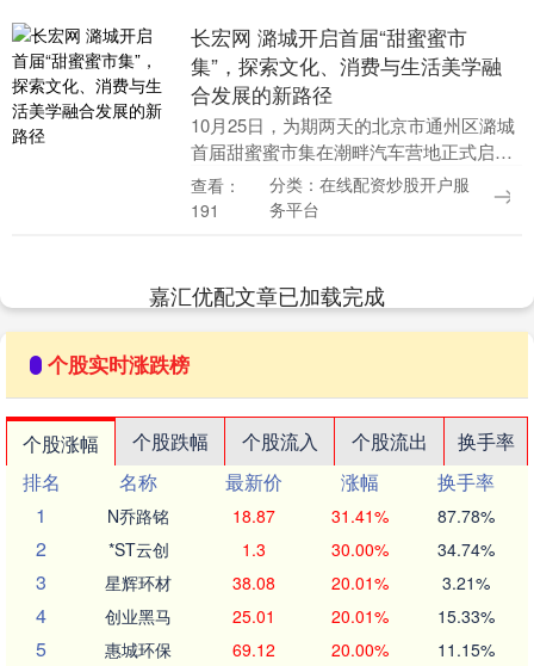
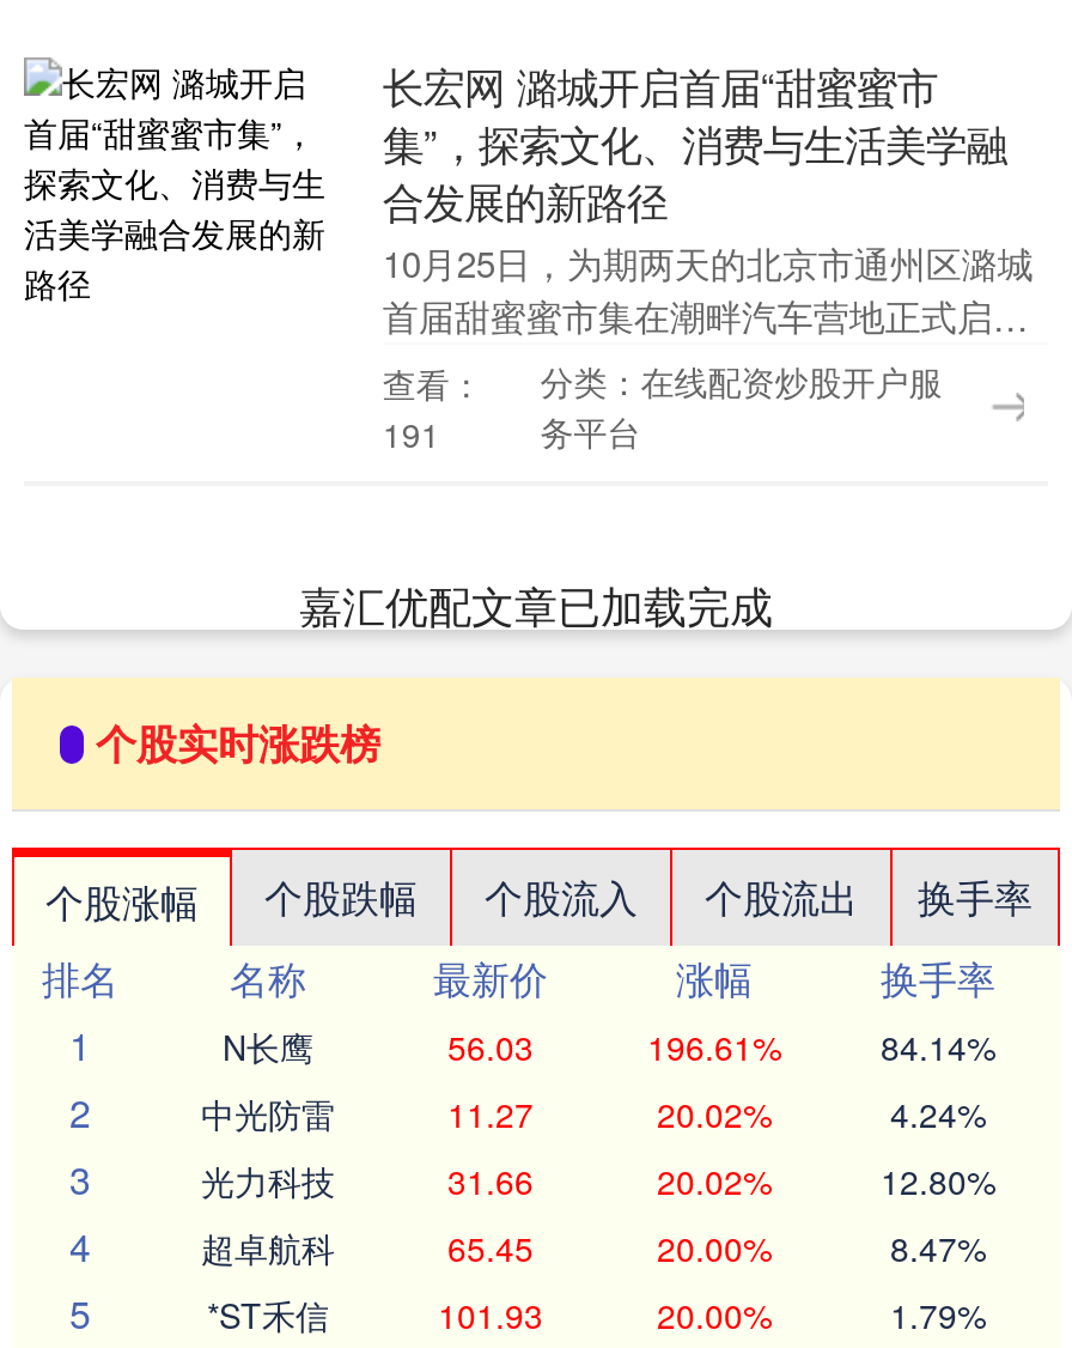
[107,504,494,528] N乔路铭 | 18.87 | 31.41% | 87.78% -> [223,1023,995,1071] N长鹰 | 56.03 | 196.61% | 84.14%
[108,538,494,561] *ST云创 | 1.3 | 30.00% | 34.74% -> [201,1090,986,1138] 中光防雷 | 11.27 | 20.02% | 4.24%
[105,571,489,595] 星辉环材 | 38.08 | 20.01% | 3.21% -> [201,1157,995,1205] 光力科技 | 31.66 | 20.02% | 12.80%
[105,604,494,628] 创业黑马 | 25.01 | 20.01% | 15.33% -> [201,1224,986,1272] 超卓航科 | 65.45 | 20.00% | 8.47%
[105,638,275,662] 惠城环保 | 69.12 -> [207,1291,543,1339] *ST禾信 | 101.93
[437,638,494,662] 11.15% -> [890,1291,986,1339] 1.79%

